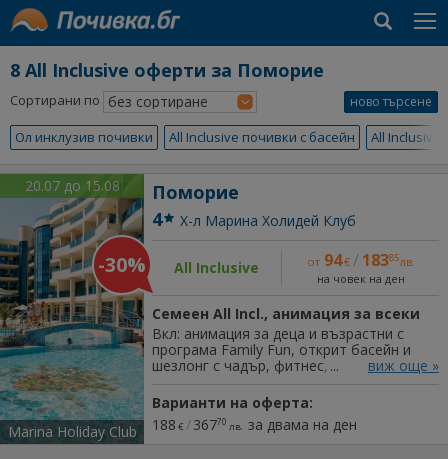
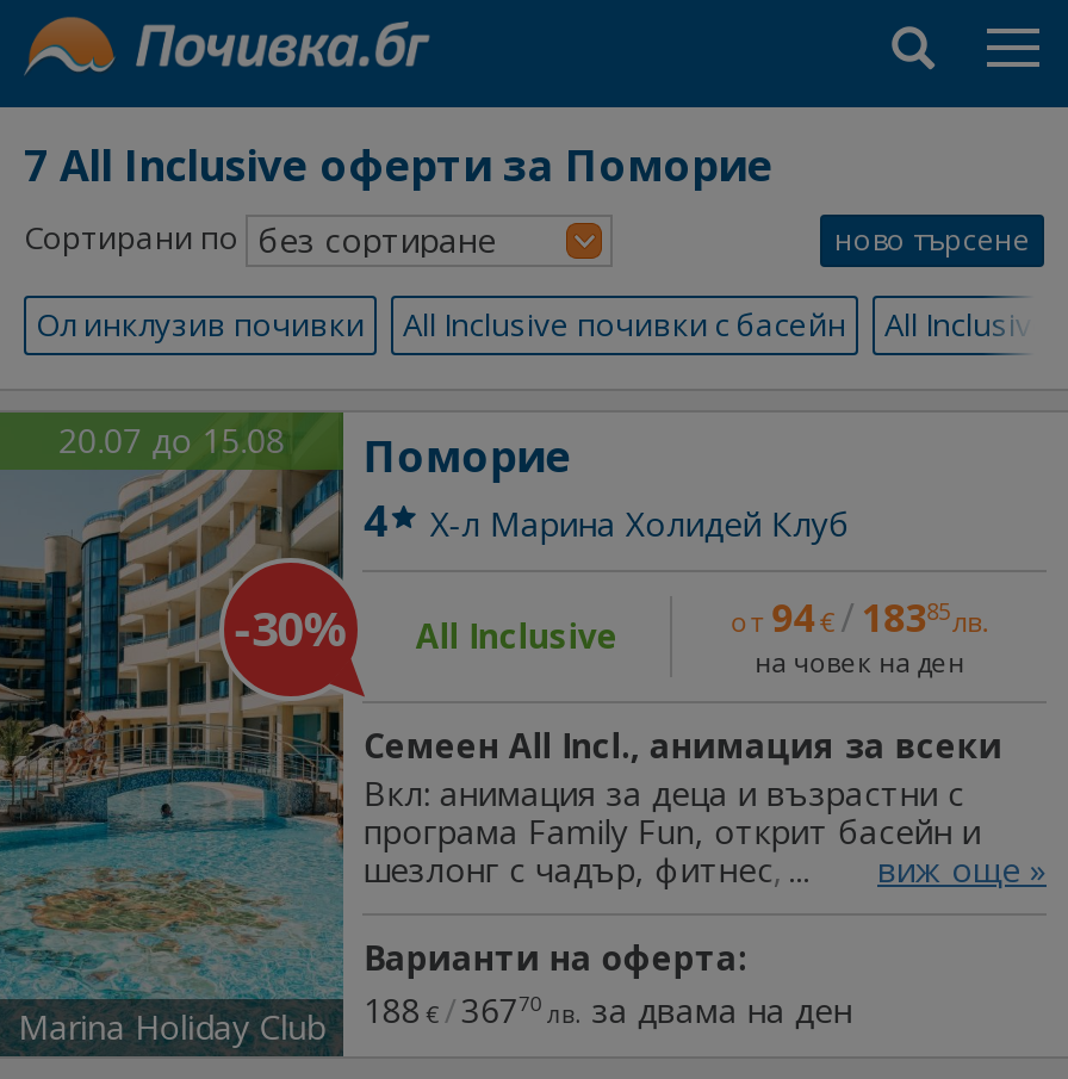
[10,58,324,82] 8 All Inclusive оферти за Поморие -> [24,136,772,193] 7 All Inclusive оферти за Поморие

